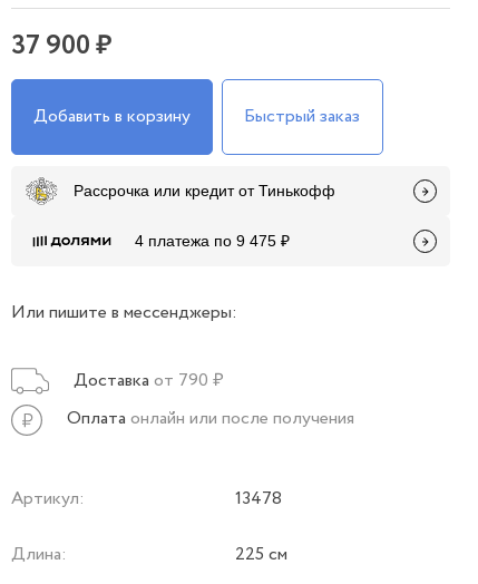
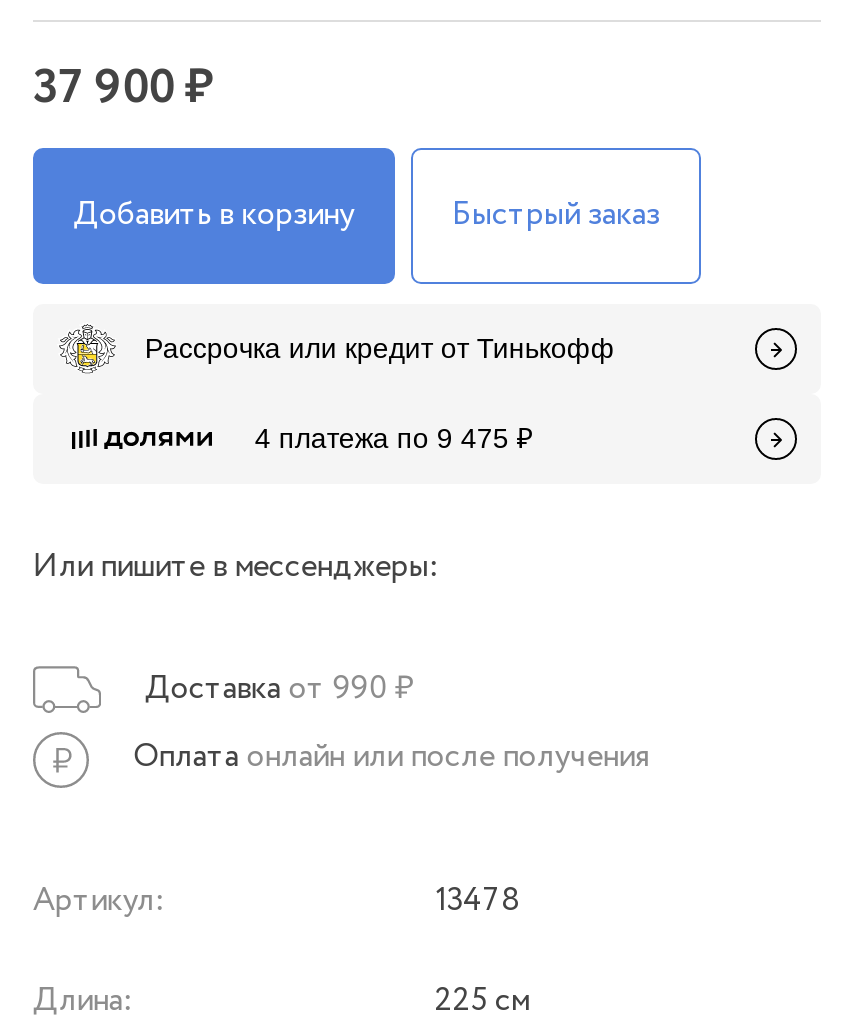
[73,368,224,393] Доставка от 790 ₽ -> [145,666,415,712] Доставка от 990 ₽

